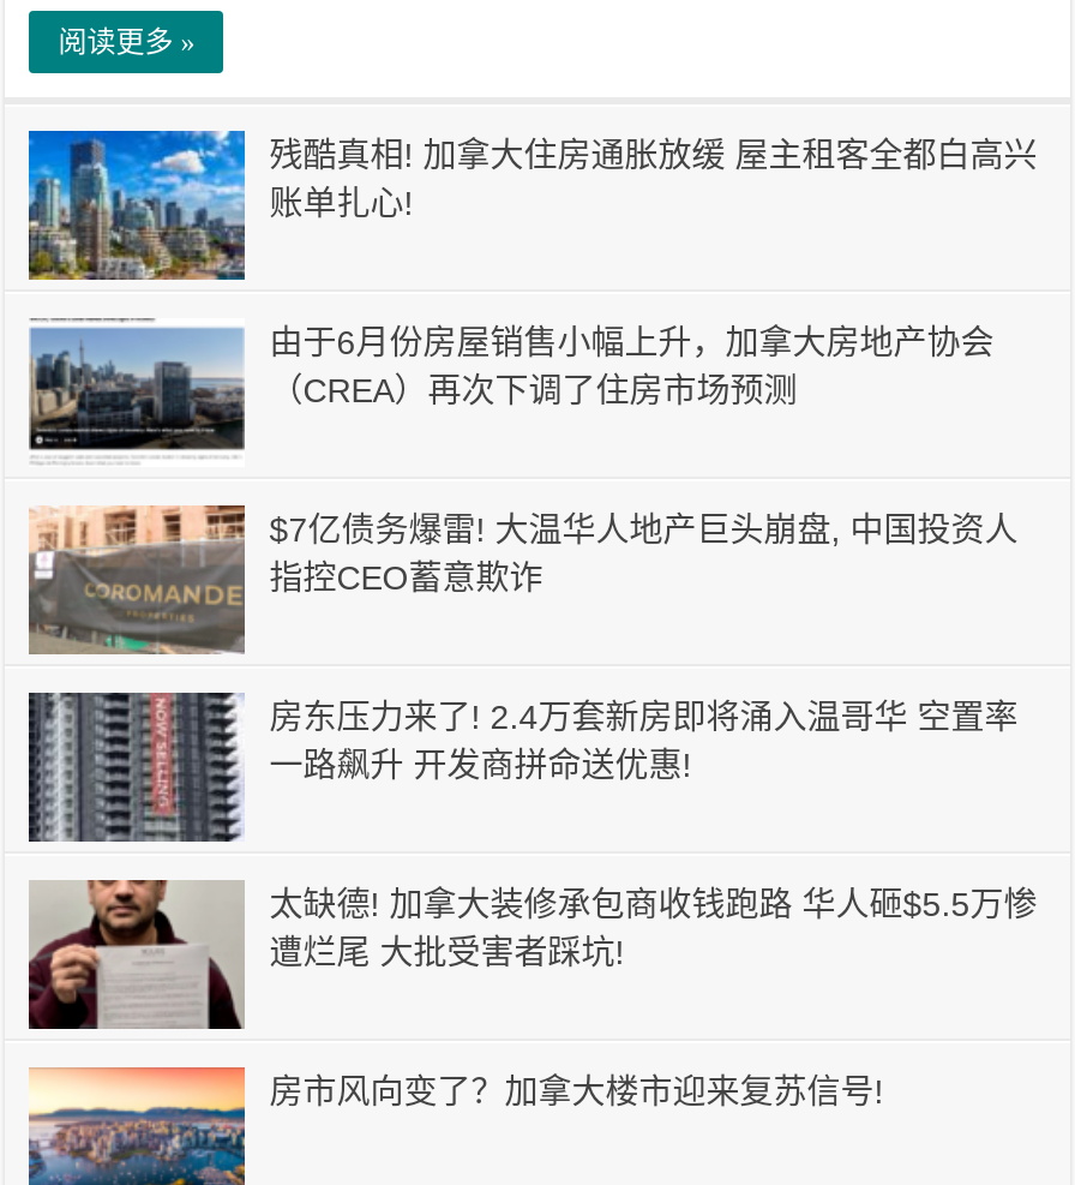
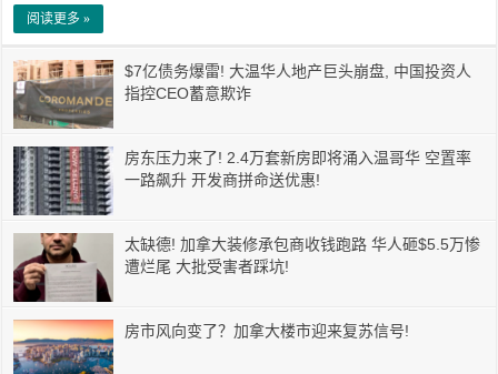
[26,128,1037,282] [image] | 残酷真相! 加拿大住房通胀放缓 屋主租客全都白高兴 | 账单扎心! -> none
[29,321,994,460] [image] | 由于6月份房屋销售小幅上升，加拿大房地产协会 | （CREA）再次下调了住房市场预测 -> none

